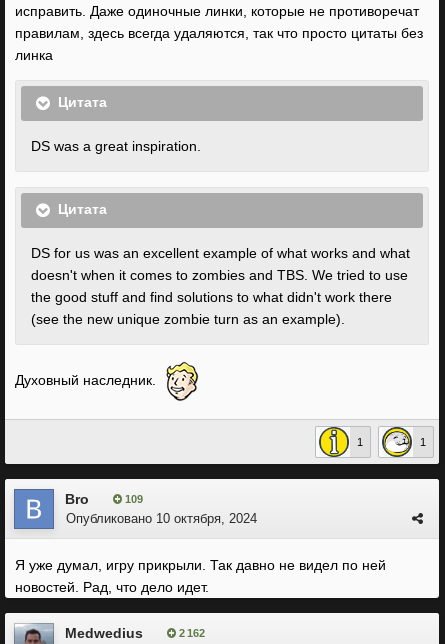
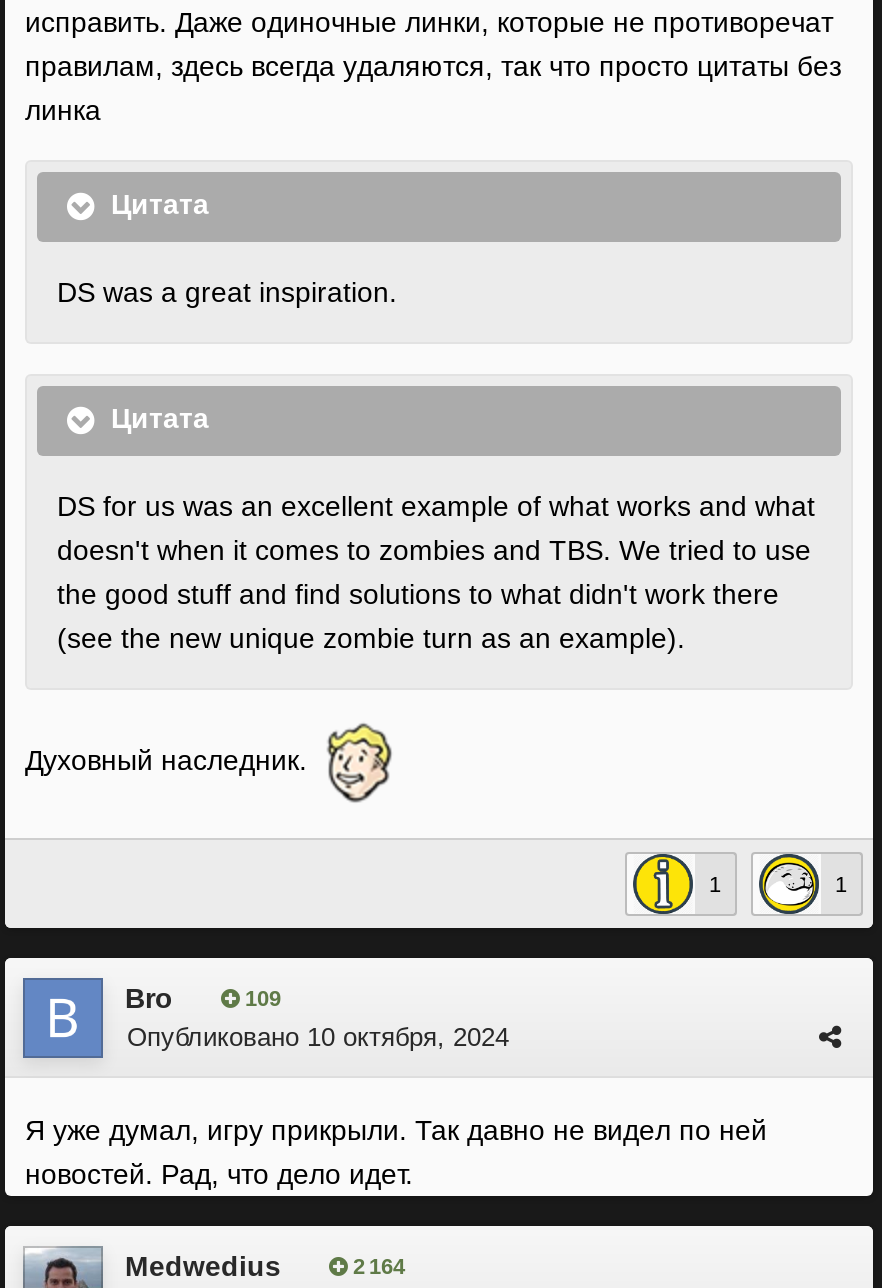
[176,627,205,639] 2 162 -> [347,1254,405,1278] 2 164

